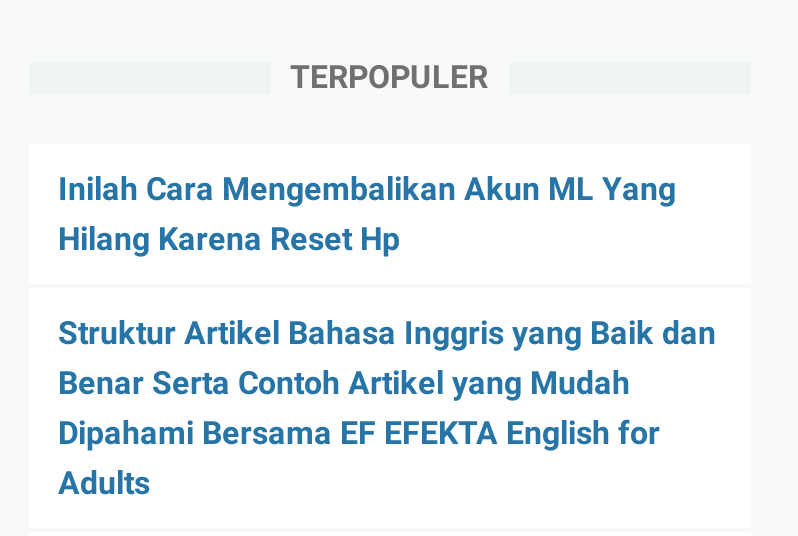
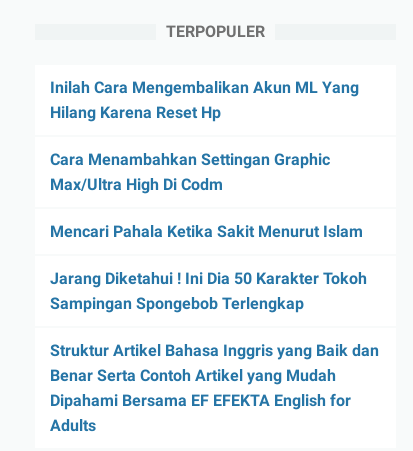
none -> [49,150,366,313] Cara Menambahkan Settingan Graphic | Max/Ultra High Di Codm | Mencari Pahala Ketika Sakit Menurut Islam | Jarang Diketahui ! Ini Dia 50 Karakter Tokoh | Sampingan Spongebob Terlengkap

